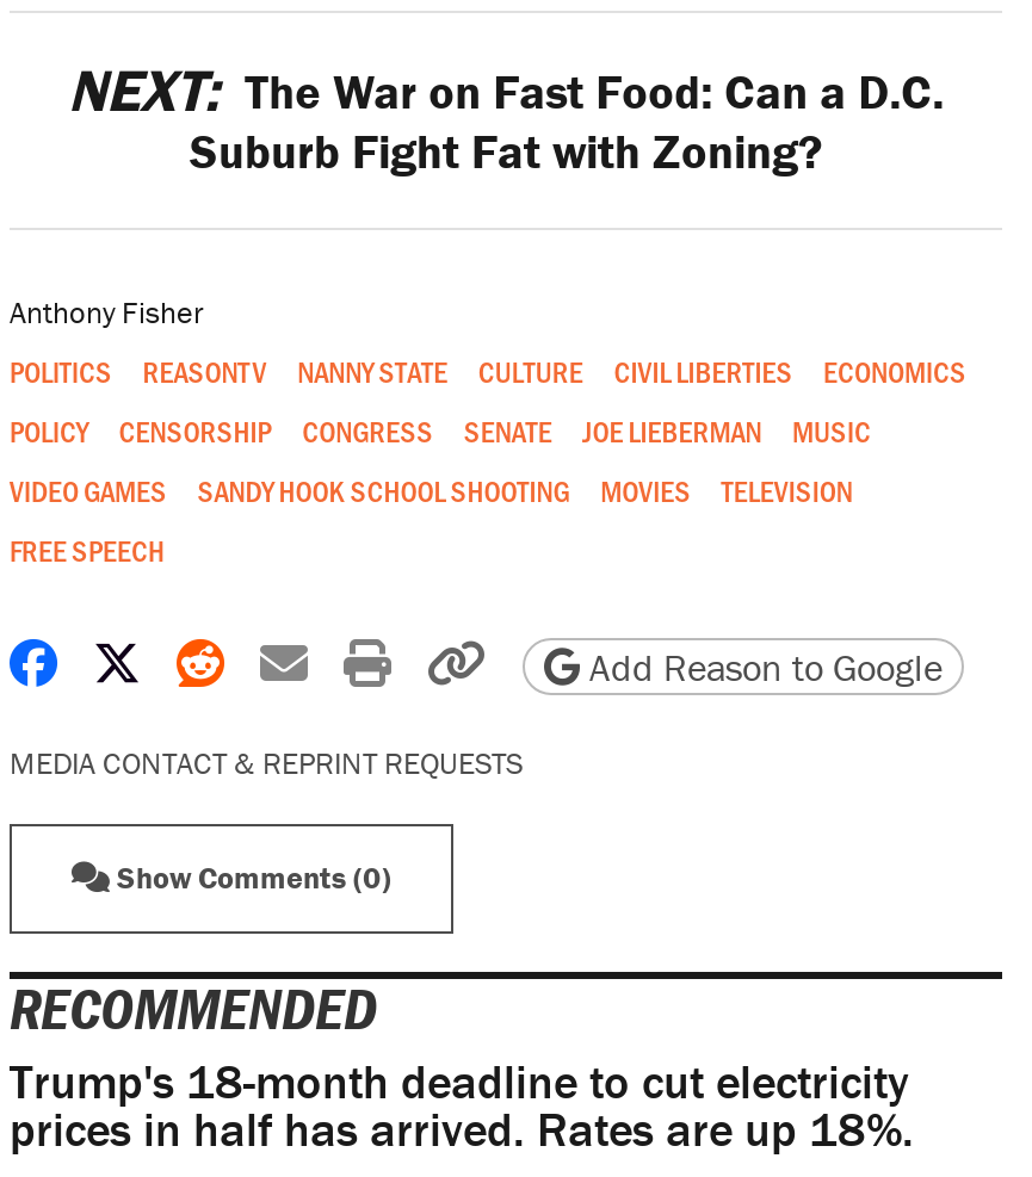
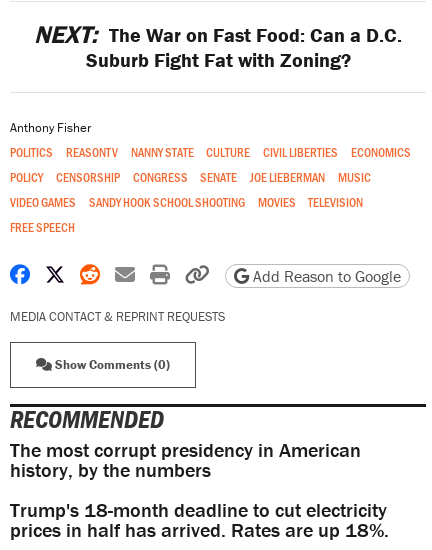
none -> [10,437,361,482] The most corrupt presidency in American | history, by the numbers

